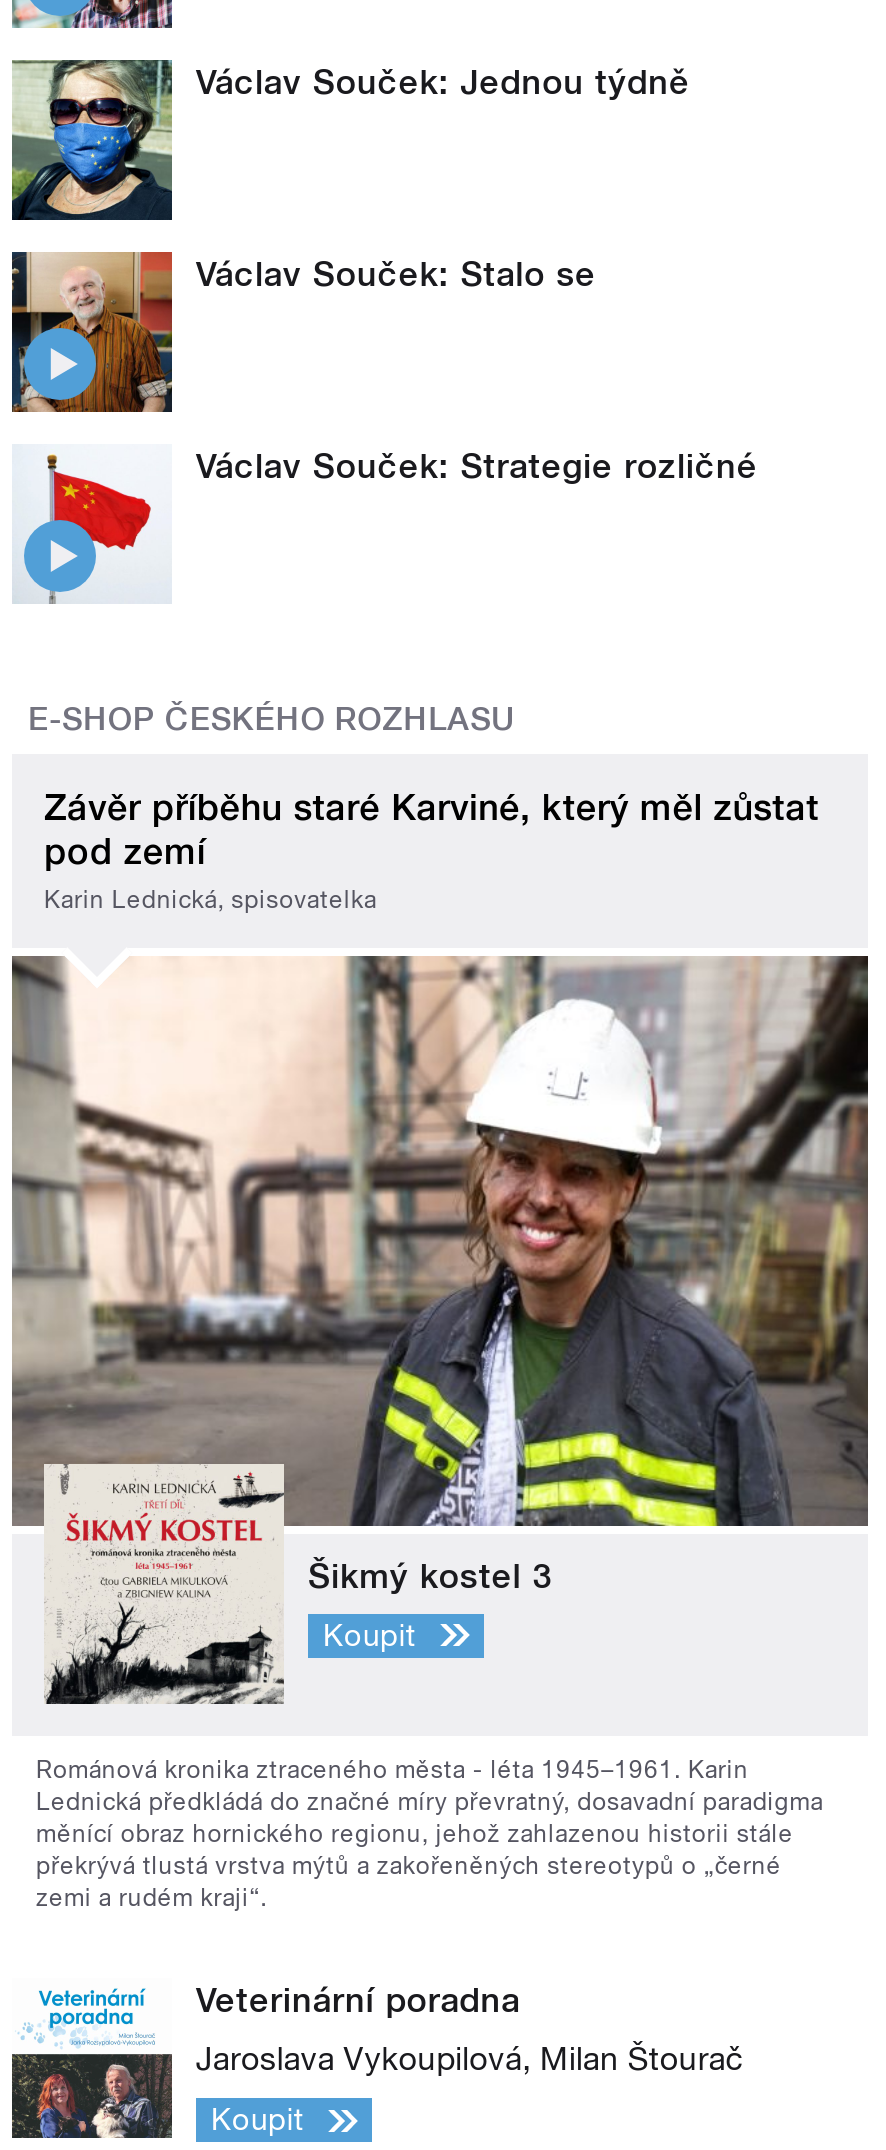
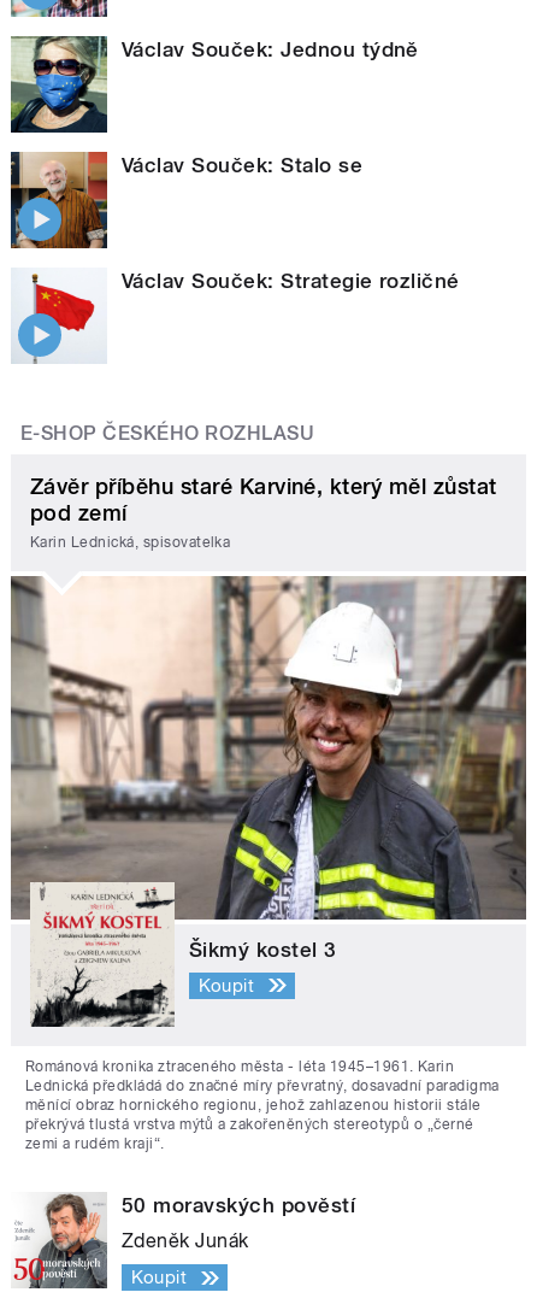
[10,1980,520,2140] [image] | Veterinární poradna -> [11,1192,355,1290] [image] | 50 moravských pověstí
[196,2040,745,2078] Jaroslava Vykoupilová, Milan Štourač -> [122,1229,249,1252] Zdeněk Junák

